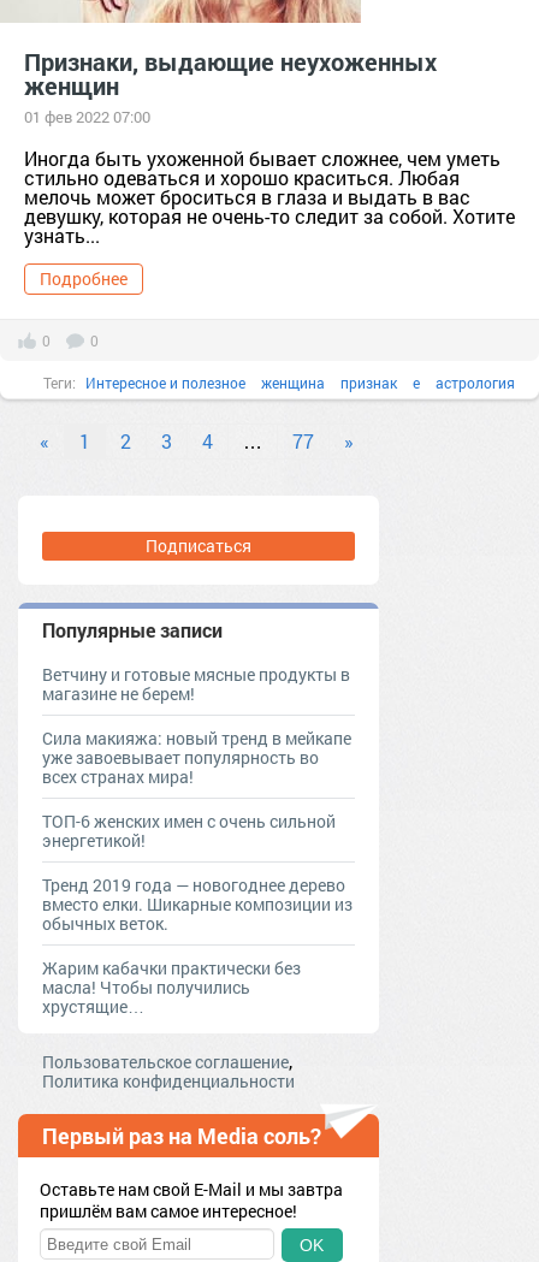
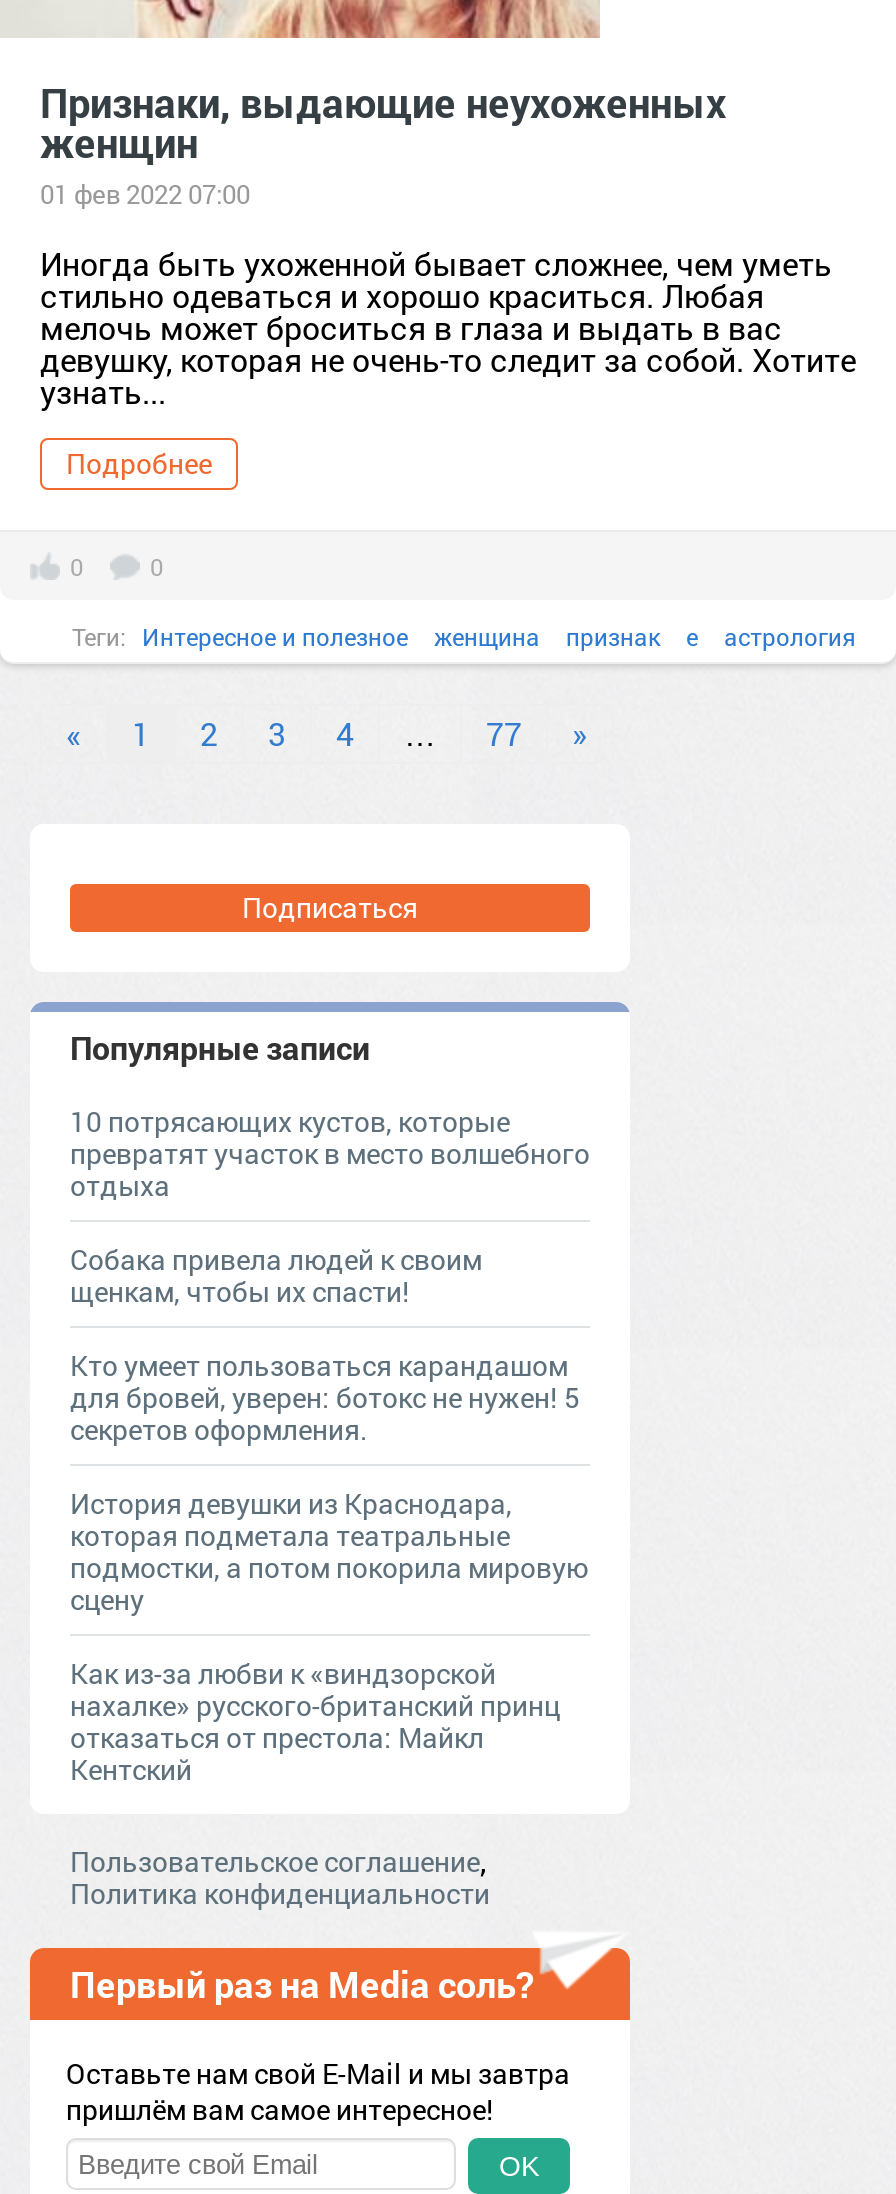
[42,663,350,705] Ветчину и готовые мясные продукты в | магазине не берем! -> [70,1102,590,1204] 10 потрясающих кустов, которые | превратят участок в место волшебного | отдыха
[42,727,351,788] Сила макияжа: новый тренд в мейкапе | уже завоевывает популярность во | всех странах мира! -> [70,1240,482,1310] Собака привела людей к своим | щенкам, чтобы их спасти!
[42,810,336,852] ТОП-6 женских имен с очень сильной | энергетикой! -> [70,1346,580,1448] Кто умеет пользоваться карандашом | для бровей, уверен: ботокс не нужен! 5 | секретов оформления.
[42,873,353,935] Тренд 2019 года — новогоднее дерево | вместо елки. Шикарные композиции из | обычных веток. -> [70,1484,588,1618] История девушки из Краснодара, | которая подметала театральные | подмостки, а потом покорила мировую | сцену
[42,956,301,1018] Жарим кабачки практически без | масла! Чтобы получились | хрустящие… -> [70,1654,560,1788] Как из-за любви к «виндзорской | нахалке» русского-британский принц | отказаться от престола: Майкл | Кентский

